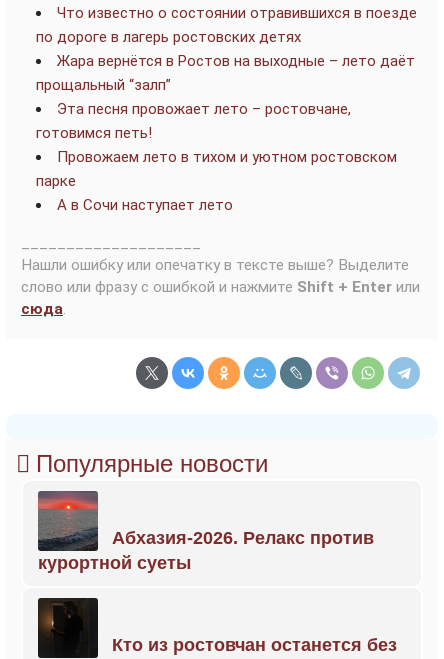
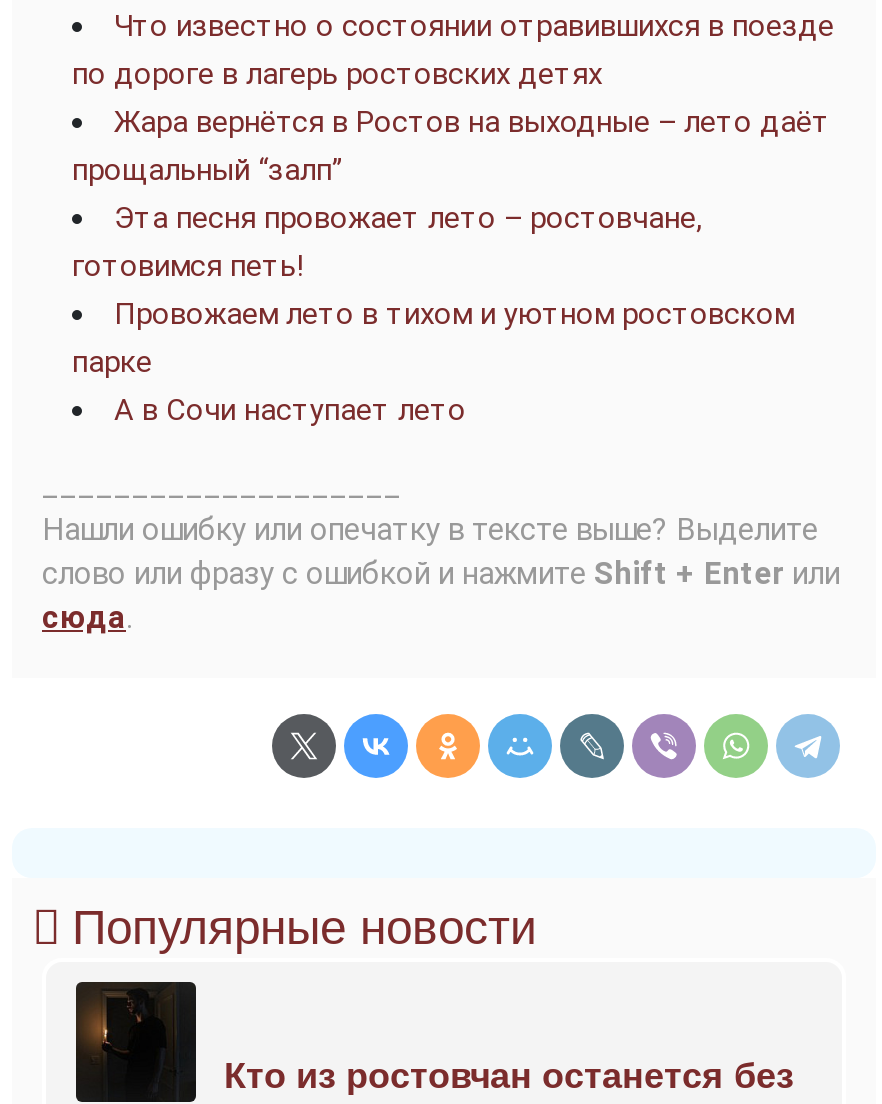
[37,491,374,573] [image] | Абхазия-2026. Релакс против | курортной суеты -> none

